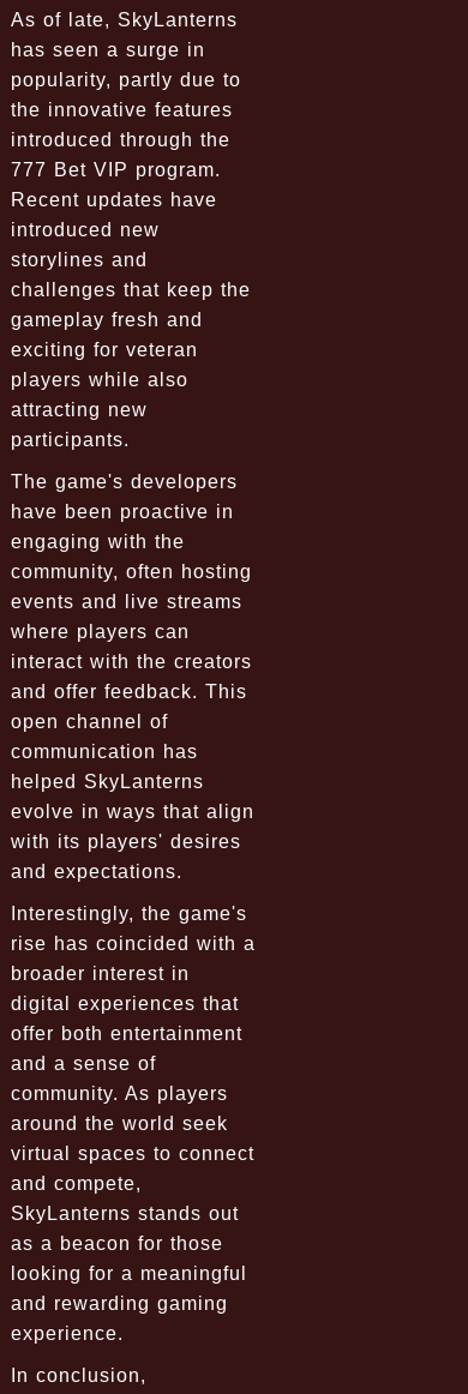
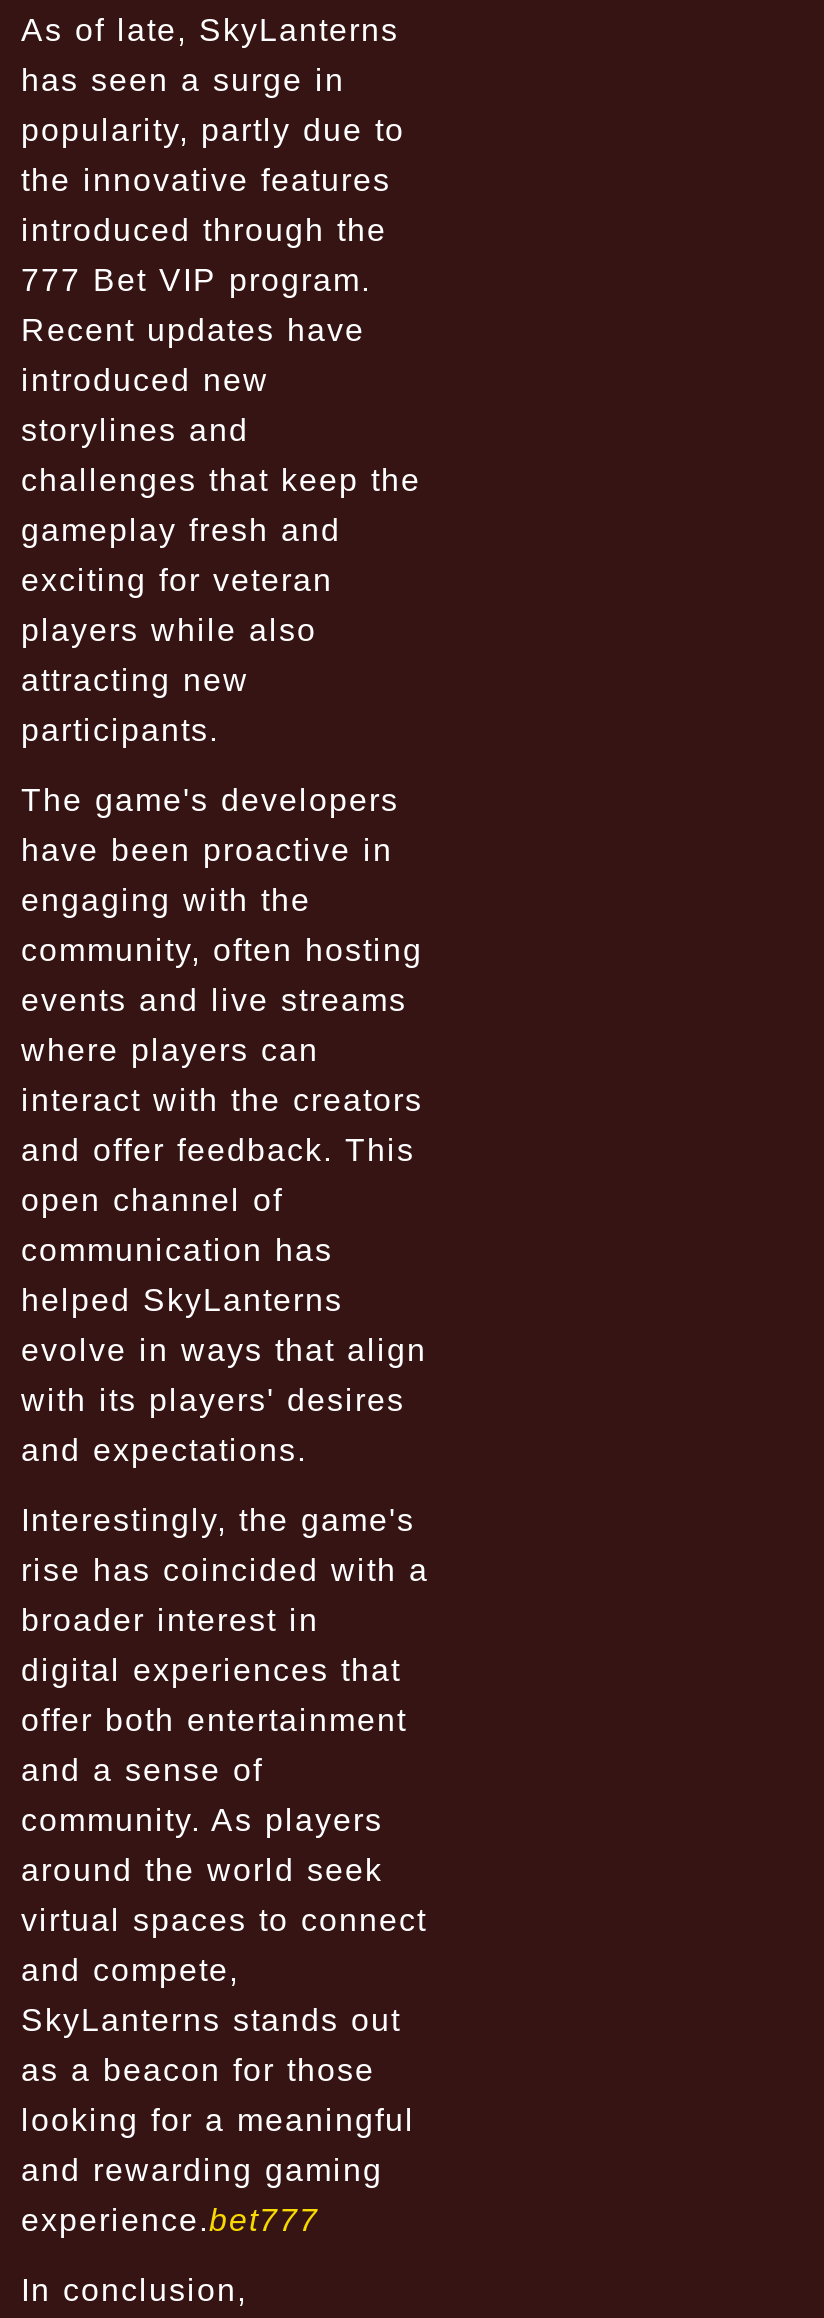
[11,1324,124,1344] experience. -> [21,2204,319,2238] experience. bet777

